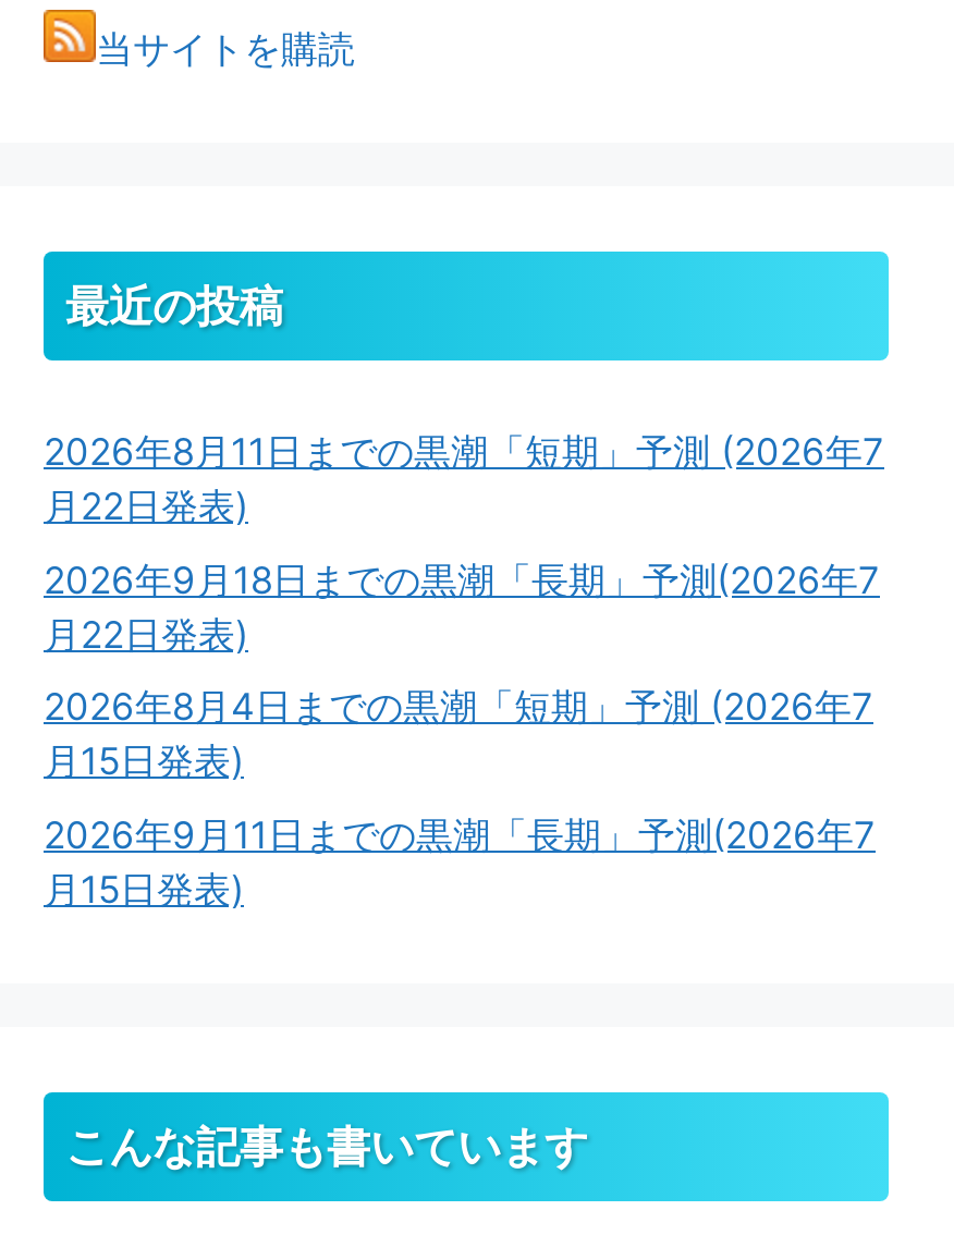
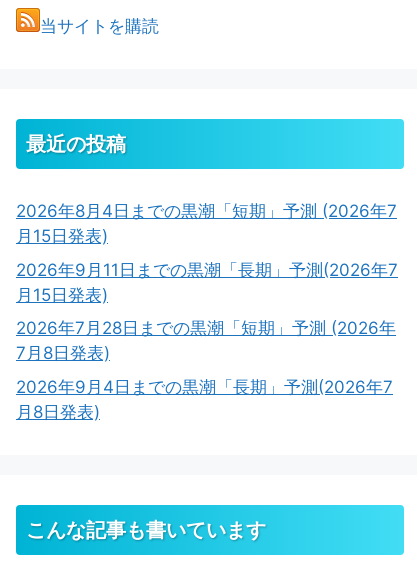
[44,431,884,656] 2026年8月11日までの黒潮「短期」予測 (2026年7 | 月22日発表) | 2026年9月18日までの黒潮「長期」予測(2026年7 | 月22日発表) -> none
moved [44,686,876,911] -> [16,201,398,305]: 2026年8月4日までの黒潮「短期」予測 (2026年7 | 月15日発表) | 2026年9月11日までの黒潮「長期」予測(2026年7 | 月15日発表)
none -> [16,318,396,422] 2026年7月28日までの黒潮「短期」予測 (2026年 | 7月8日発表) | 2026年9月4日までの黒潮「長期」予測(2026年7 | 月8日発表)

